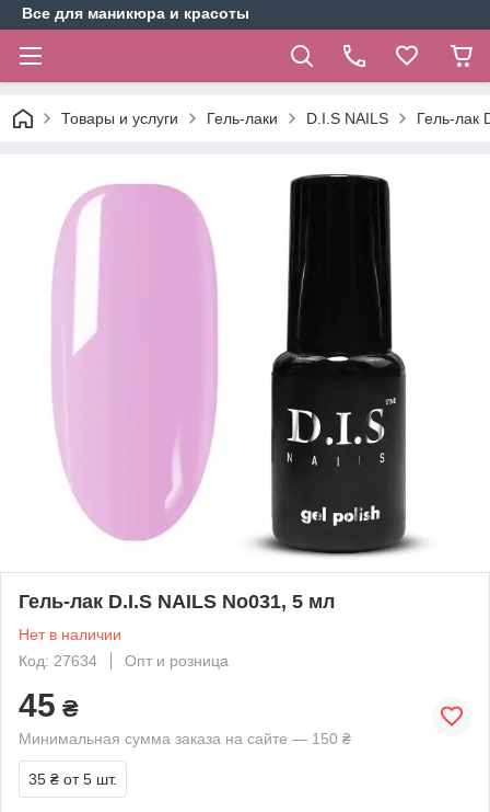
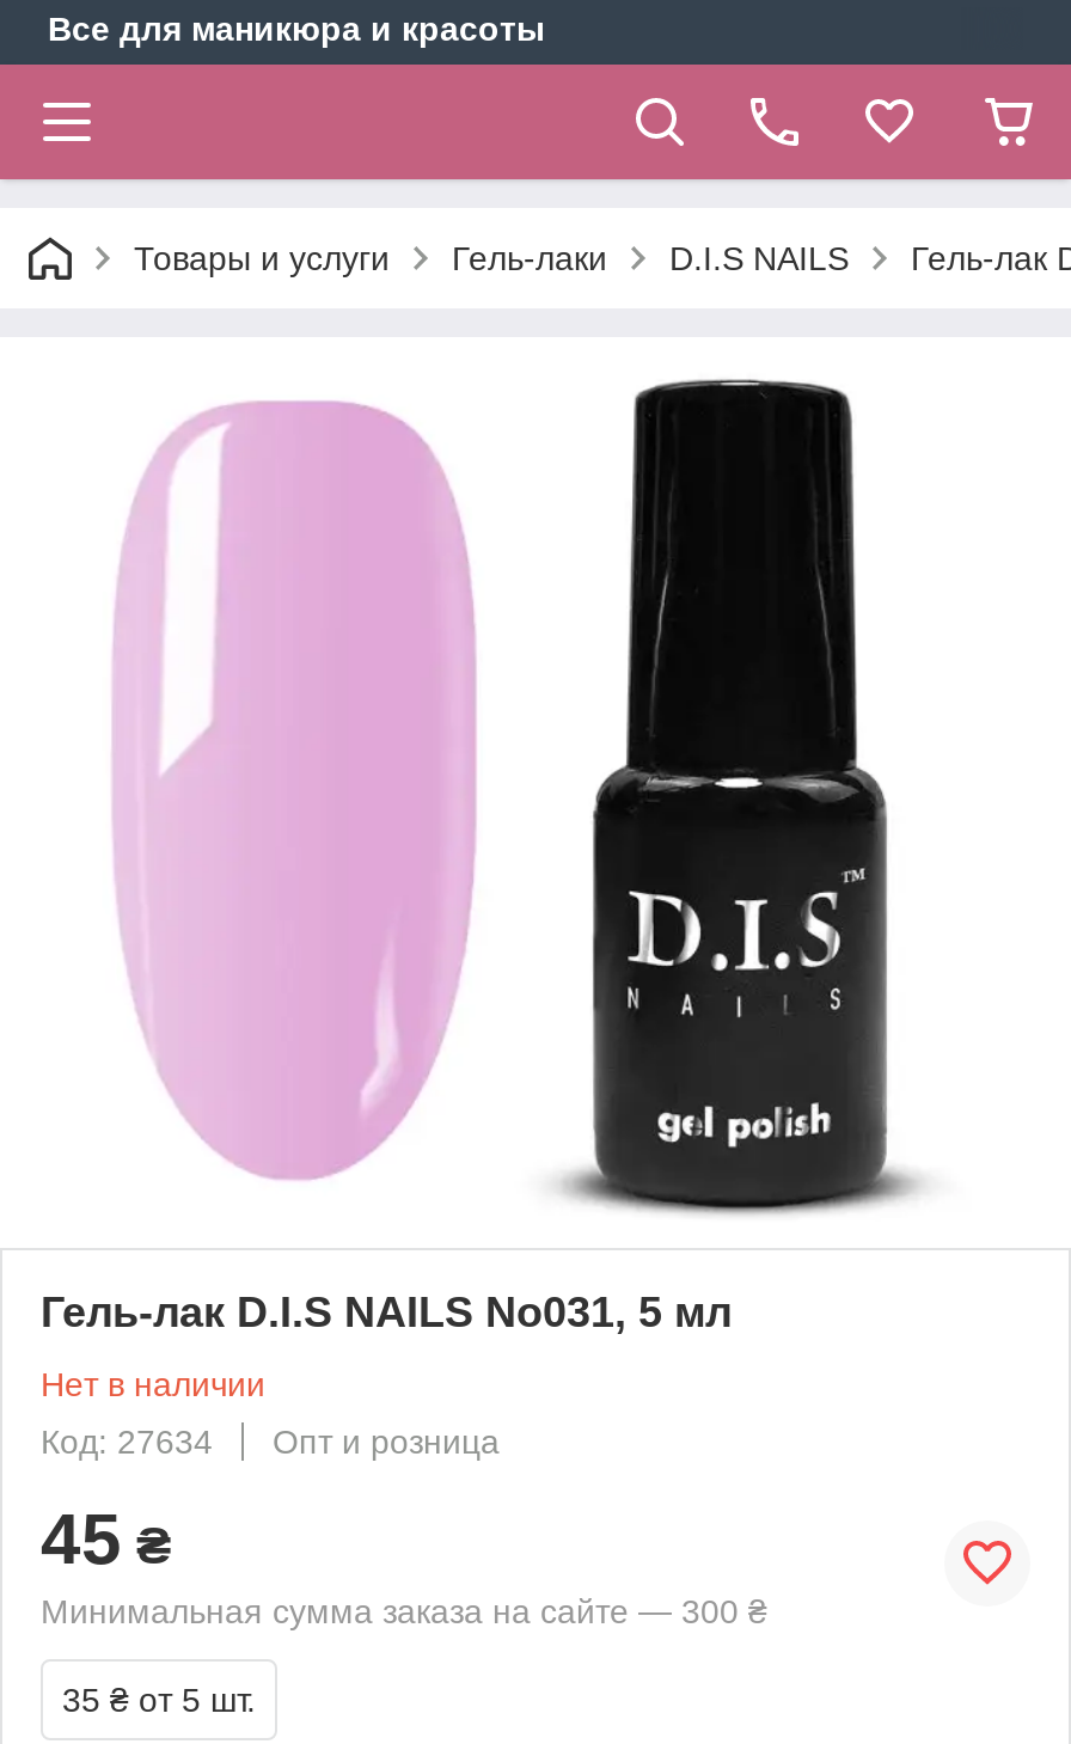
[19,730,351,747] Минимальная сумма заказа на сайте — 150 ₴ -> [41,1592,767,1630] Минимальная сумма заказа на сайте — 300 ₴

